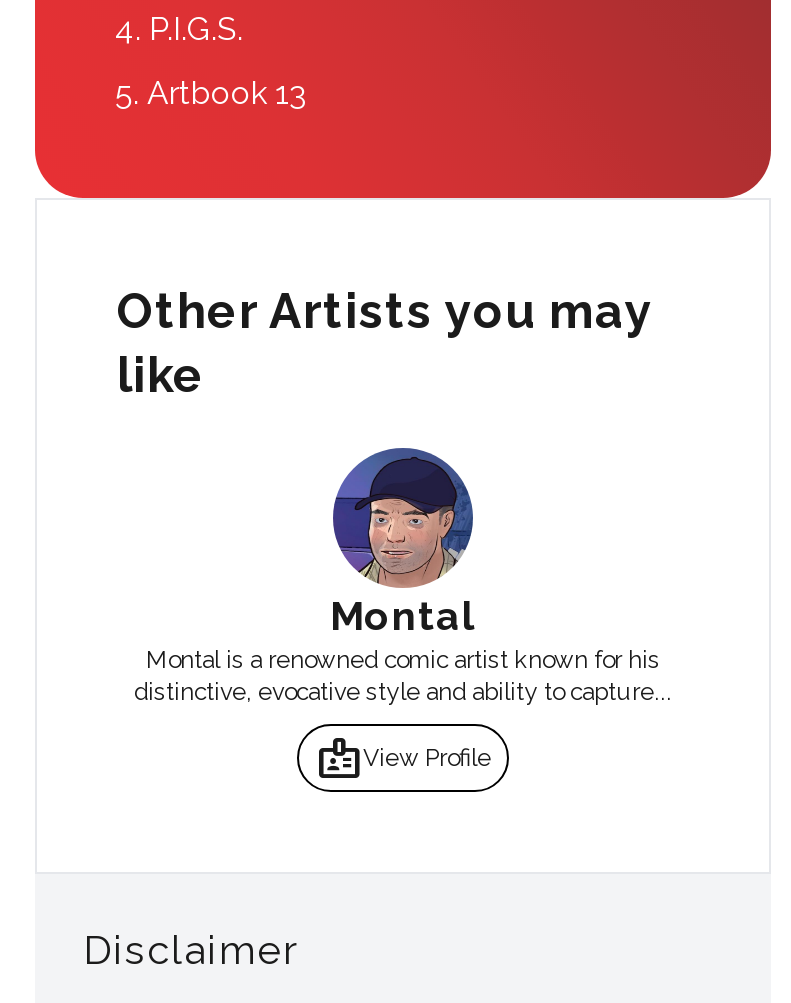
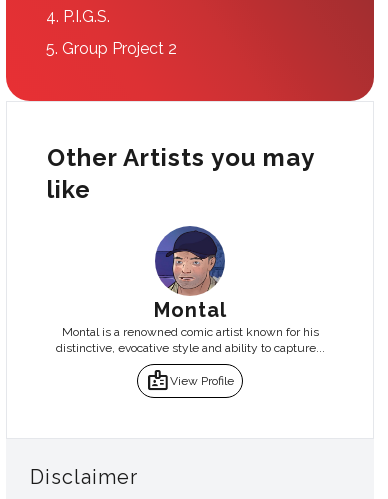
[115,73,307,111] 5. Artbook 13 -> [46,39,177,58] 5. Group Project 2

